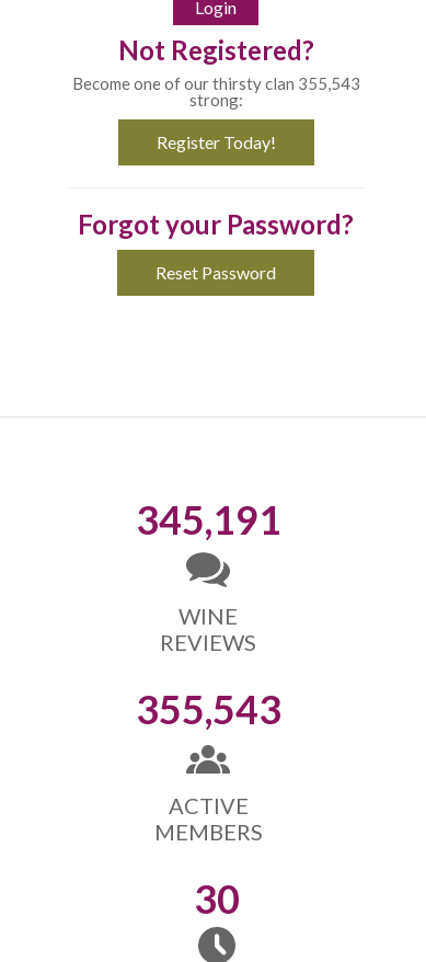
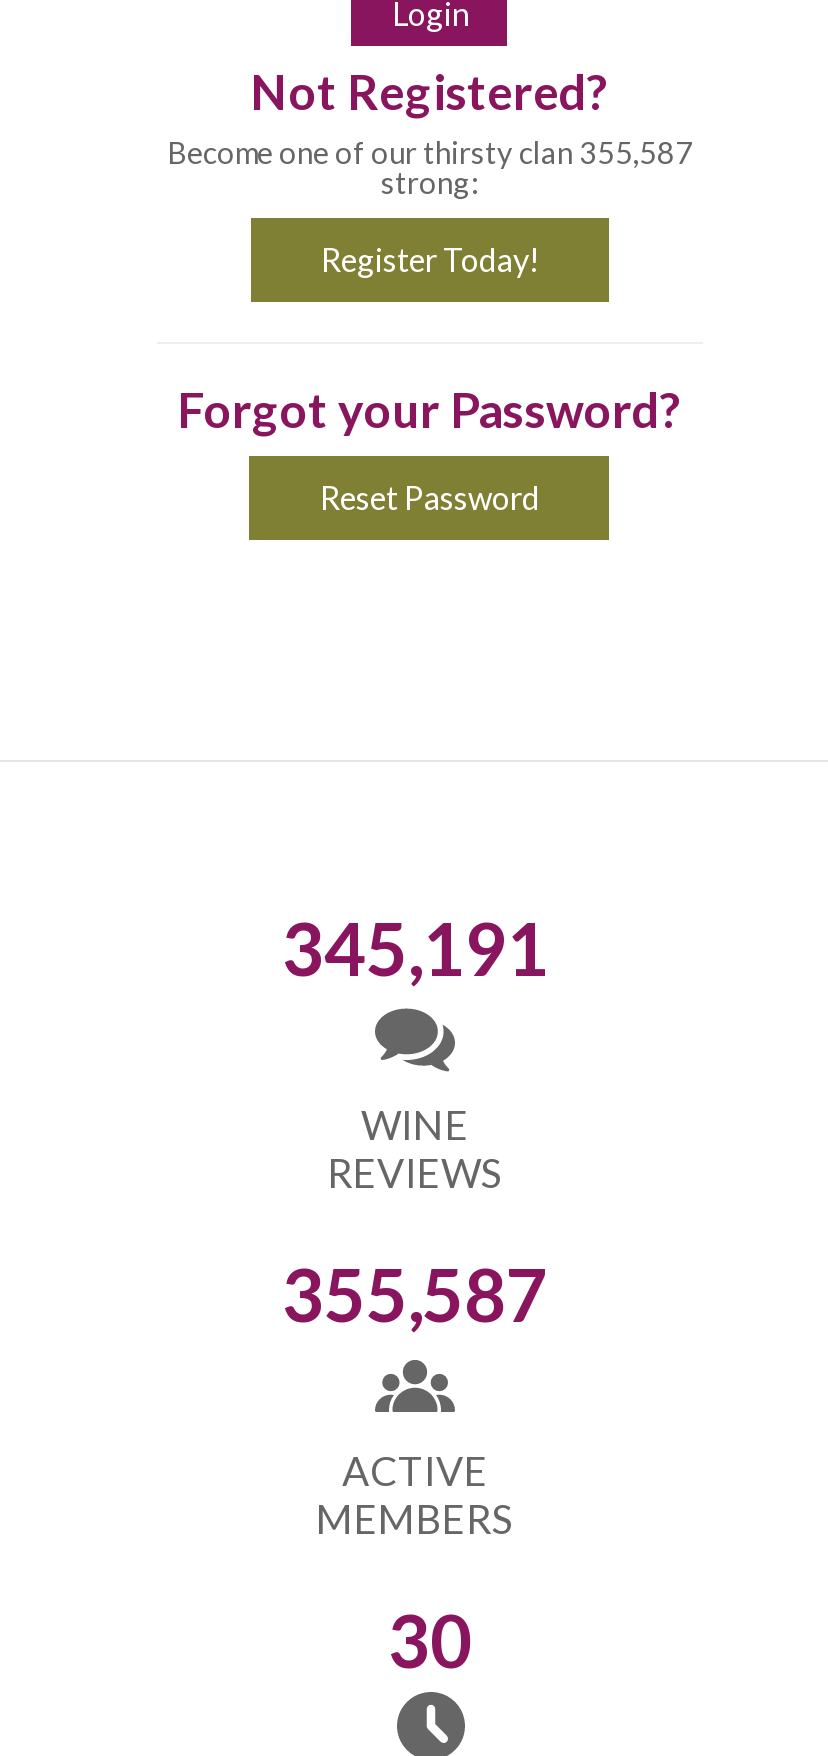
[72,73,360,93] Become one of our thirsty clan 355,543 -> [167,134,693,170] Become one of our thirsty clan 355,587
[135,685,281,733] 355,543 -> [282,1250,548,1338] 355,587

